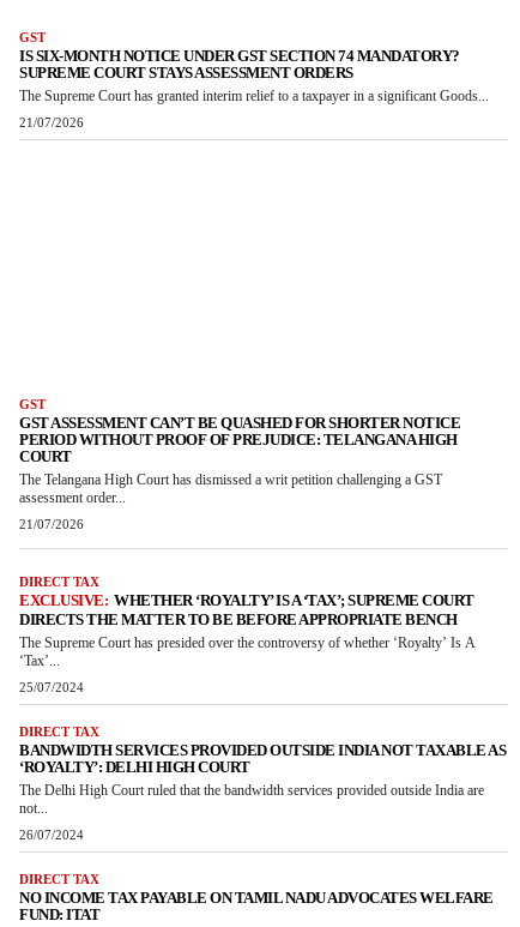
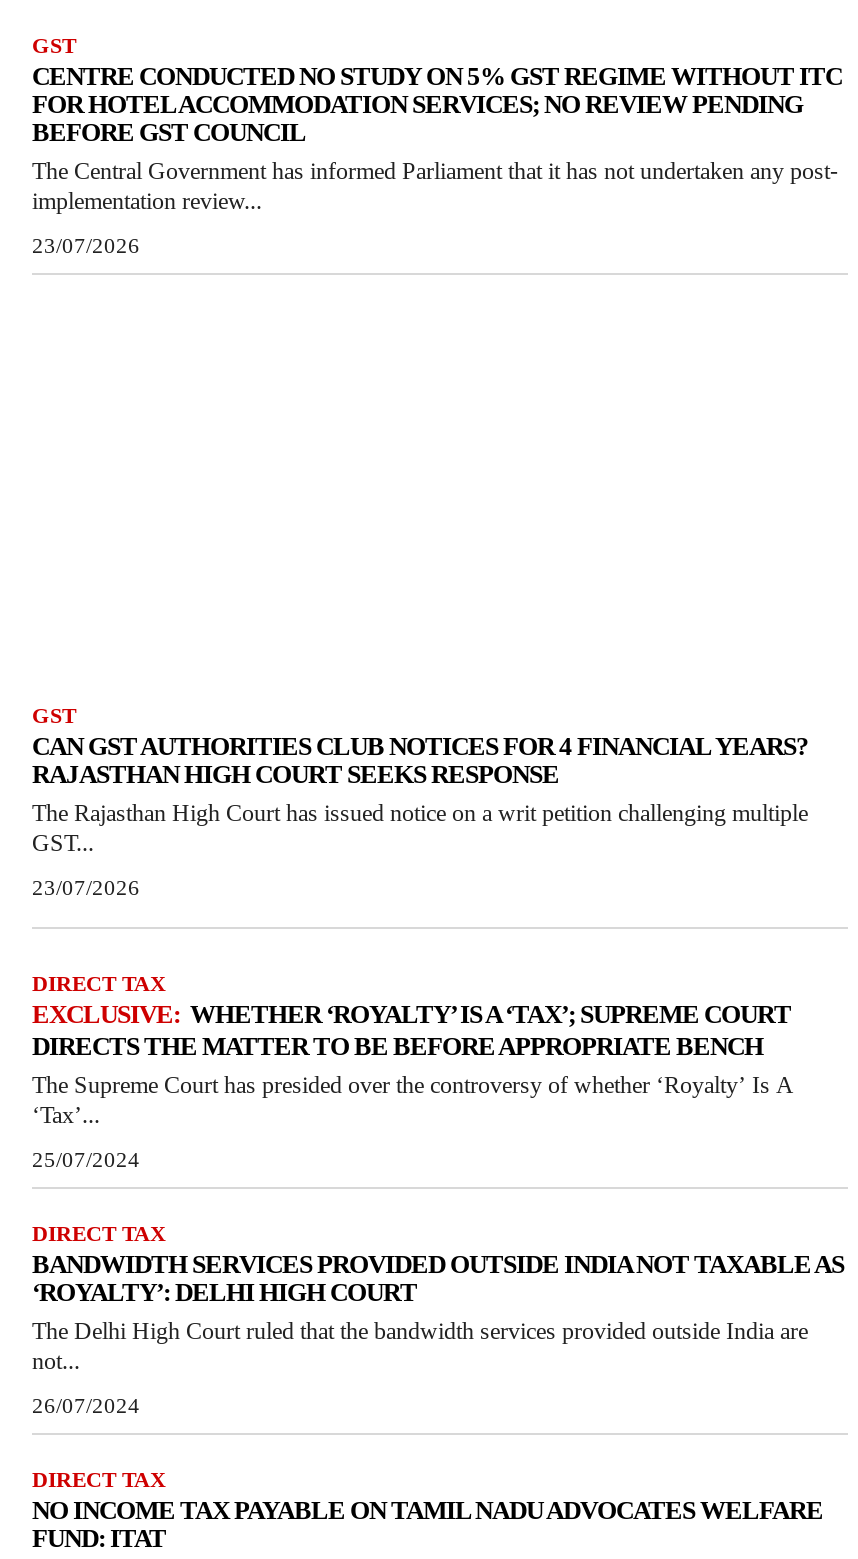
[19,47,489,104] IS SIX-MONTH NOTICE UNDER GST SECTION 74 MANDATORY? | SUPREME COURT STAYS ASSESSMENT ORDERS | The Supreme Court has granted interim relief to a taxpayer in a significant Goods... -> [32,61,842,215] CENTRE CONDUCTED NO STUDY ON 5% GST REGIME WITHOUT ITC | FOR HOTEL ACCOMMODATION SERVICES; NO REVIEW PENDING | BEFORE GST COUNCIL | The Central Government has informed Parliament that it has not undertaken any post- | implementation review...
[19,115,84,129] 21/07/2026 -> [32,233,140,257] 23/07/2026
[19,413,460,505] GST ASSESSMENT CAN’T BE QUASHED FOR SHORTER NOTICE | PERIOD WITHOUT PROOF OF PREJUDICE: TELANGANA HIGH | COURT | The Telangana High Court has dismissed a writ petition challenging a GST | assessment order... -> [32,730,809,856] CAN GST AUTHORITIES CLUB NOTICES FOR 4 FINANCIAL YEARS? | RAJASTHAN HIGH COURT SEEKS RESPONSE | The Rajasthan High Court has issued notice on a writ petition challenging multiple | GST...
[19,516,84,531] 21/07/2026 -> [32,874,140,898] 23/07/2026

